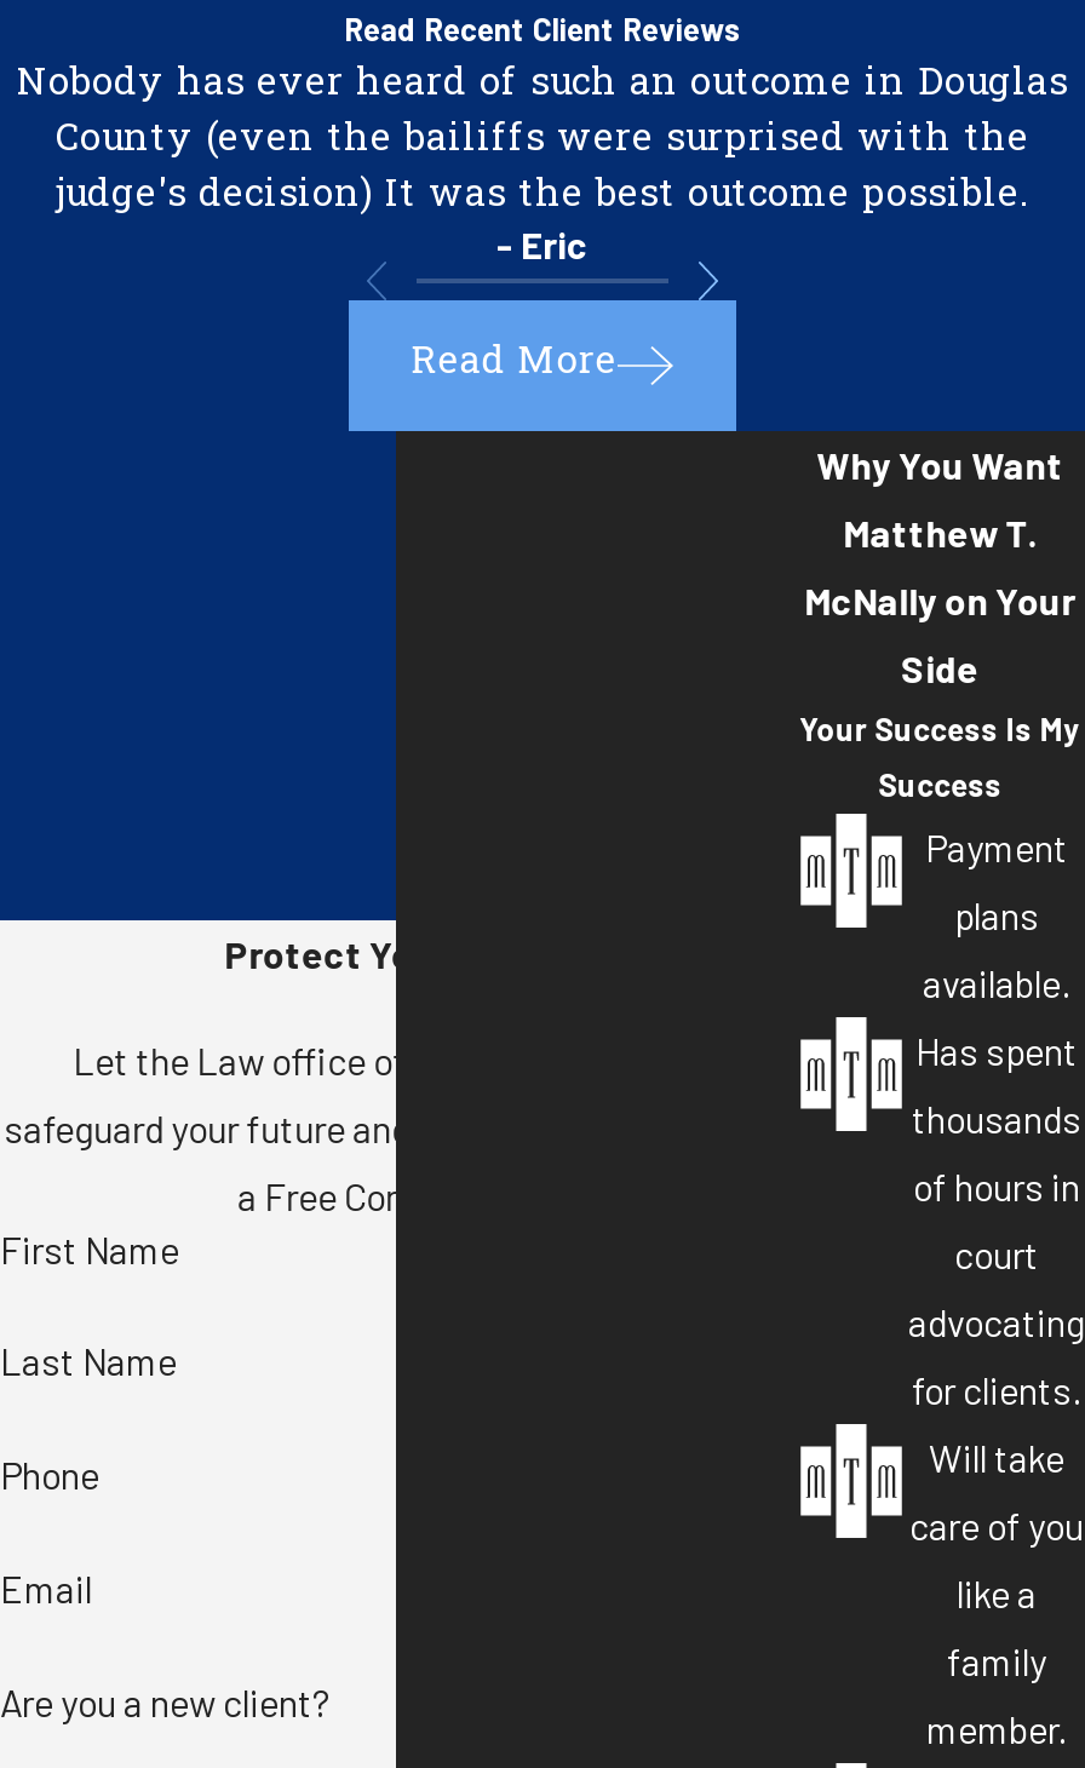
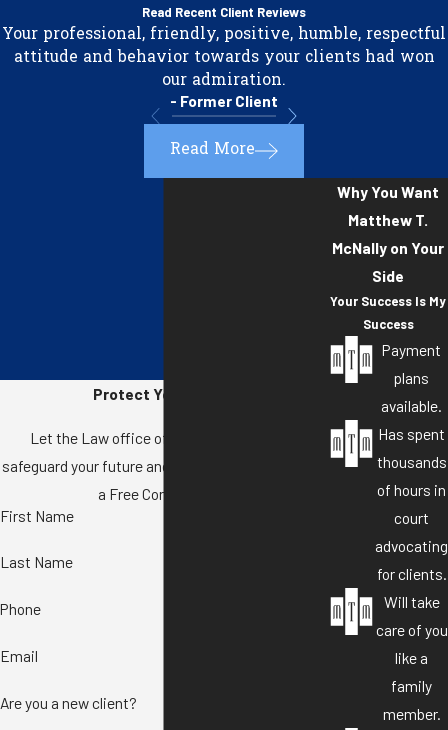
[17,58,1068,266] Nobody has ever heard of such an outcome in Douglas | County (even the bailiffs were surprised with the | judge's decision) It was the best outcome possible. | - Eric -> [2,24,446,110] Your professional, friendly, positive, humble, respectful | attitude and behavior towards your clients had won | our admiration. | - Former Client

